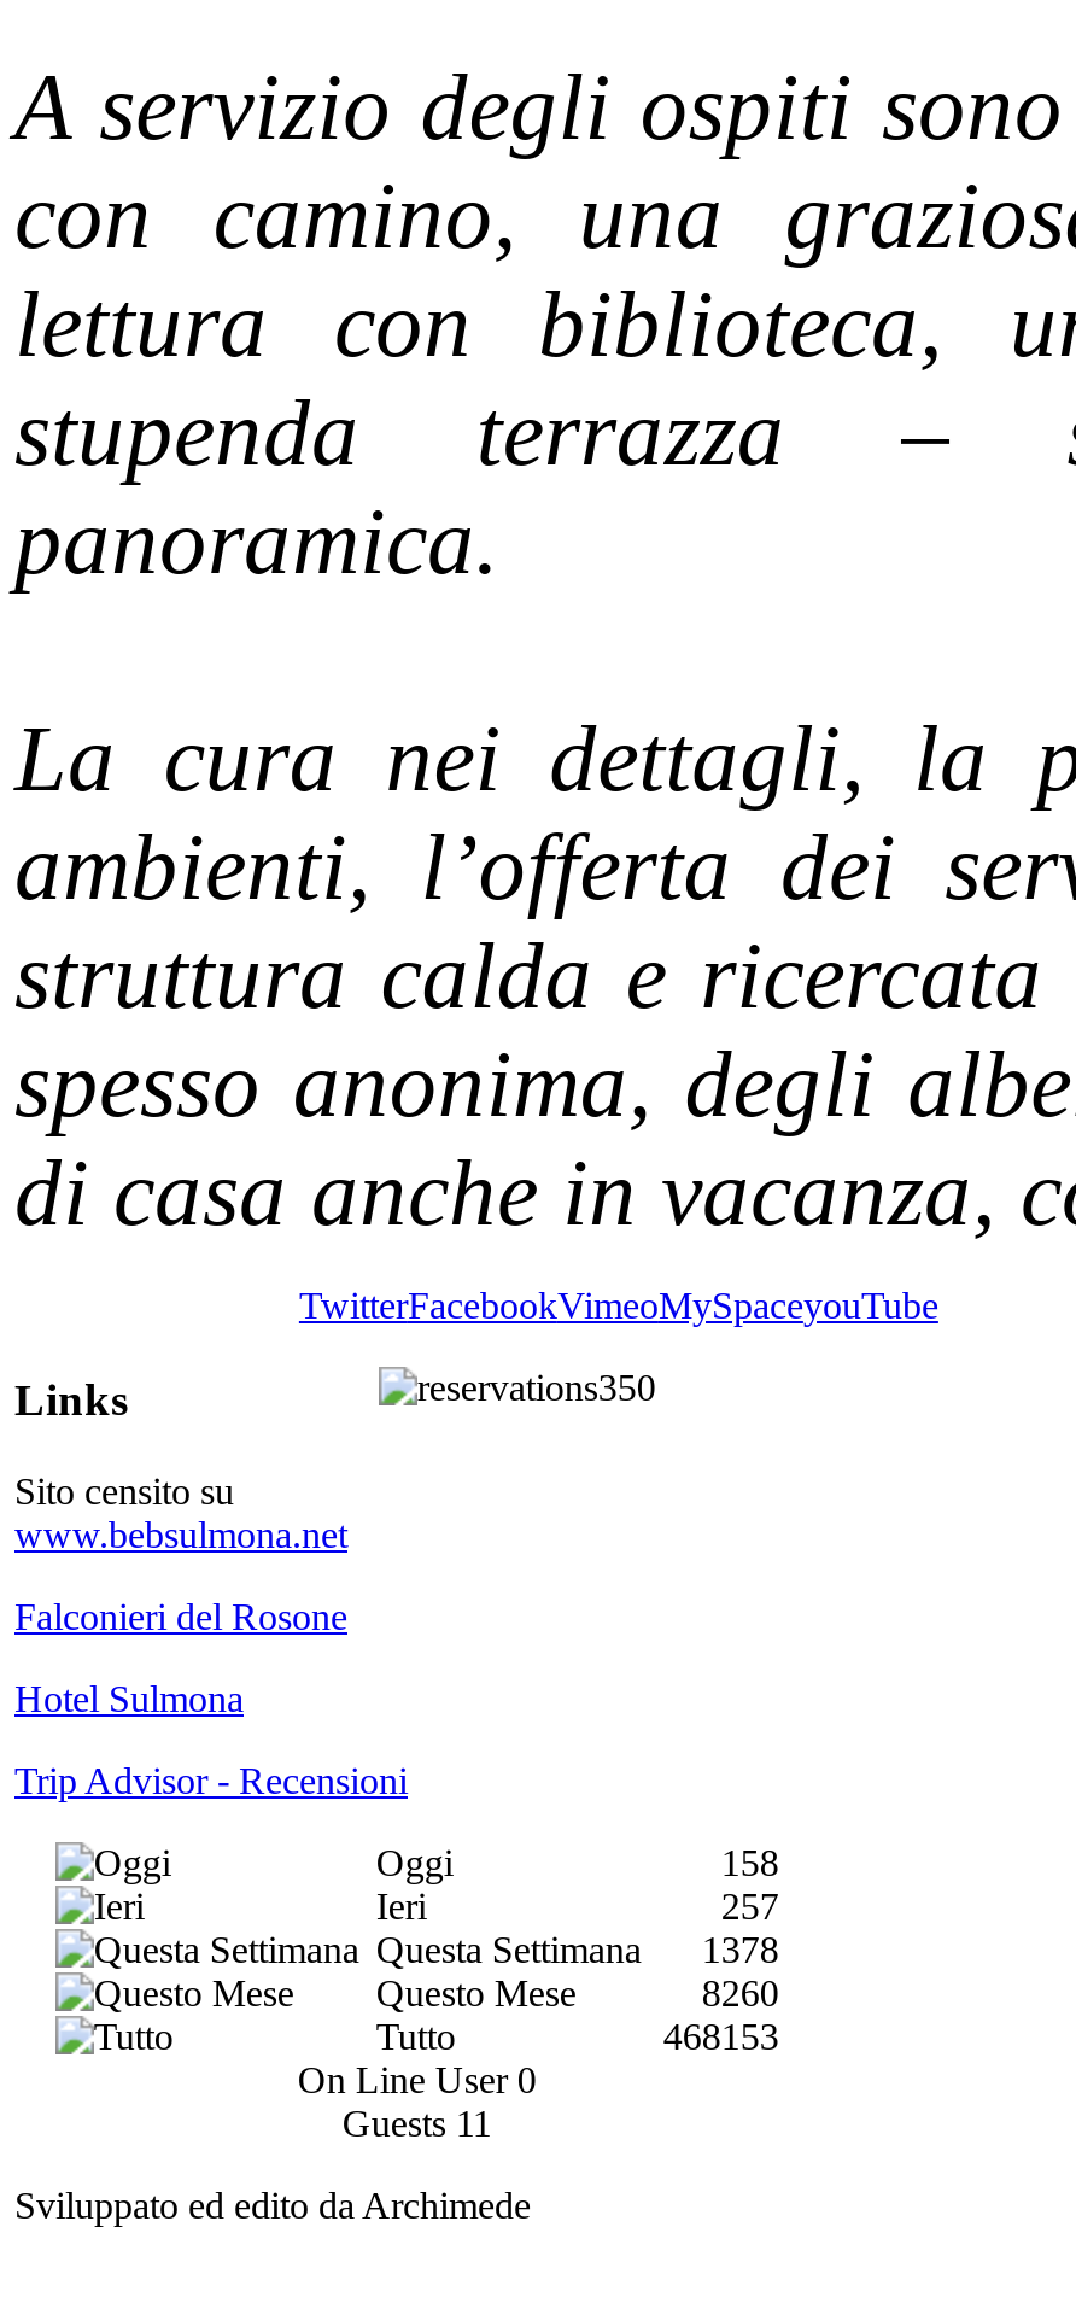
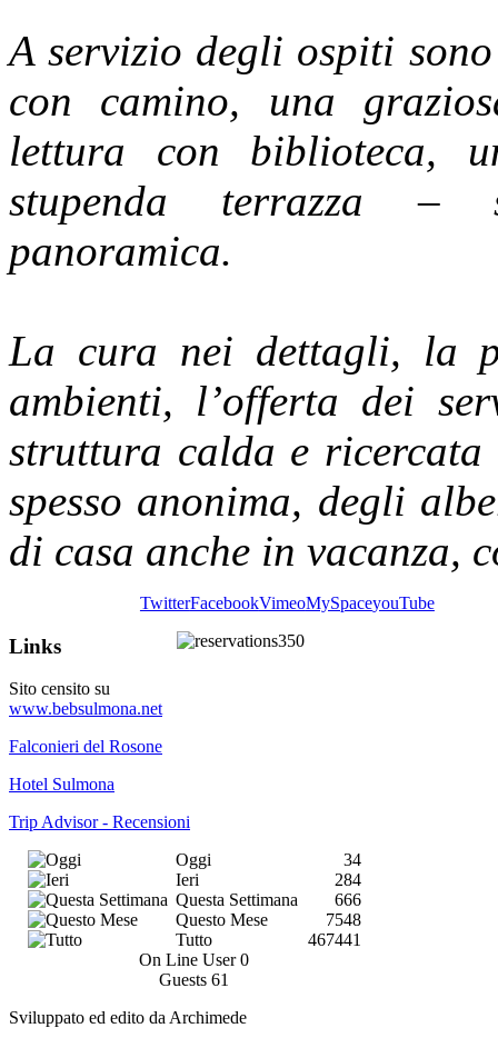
[721,1843,779,1884] 158 -> [343,851,361,869] 34
[721,1886,779,1927] 257 -> [334,871,361,889] 284
[376,1930,779,1971] Questa Settimana 1378 -> [176,891,361,909] Questa Settimana 666
[702,1973,779,2014] 8260 -> [326,911,361,929] 7548
[663,2017,779,2058] 468153 -> [308,931,361,949] 467441
[342,2103,492,2144] Guests 11 -> [159,971,229,989] Guests 61

